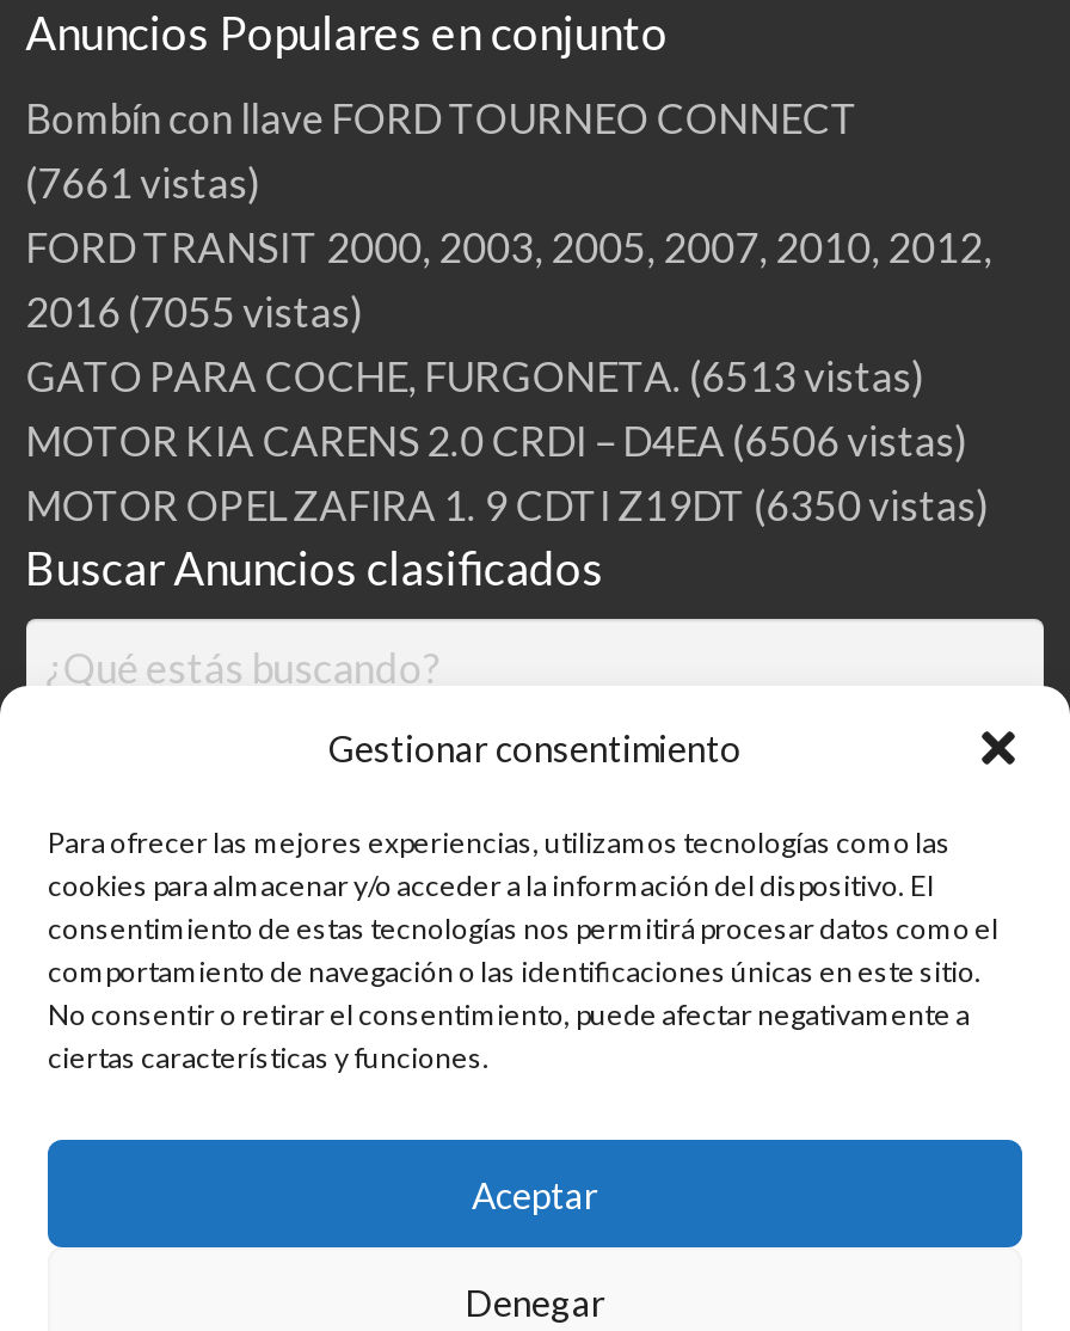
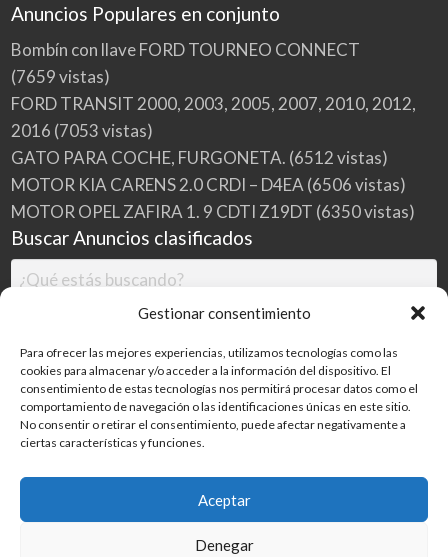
[25,157,262,207] (7661 vistas) -> [11,66,110,87] (7659 vistas)
[25,286,364,336] 2016 (7055 vistas) -> [11,120,153,141] 2016 (7053 vistas)
[25,350,926,400] GATO PARA COCHE, FURGONETA. (6513 vistas) -> [11,147,388,168] GATO PARA COCHE, FURGONETA. (6512 vistas)

